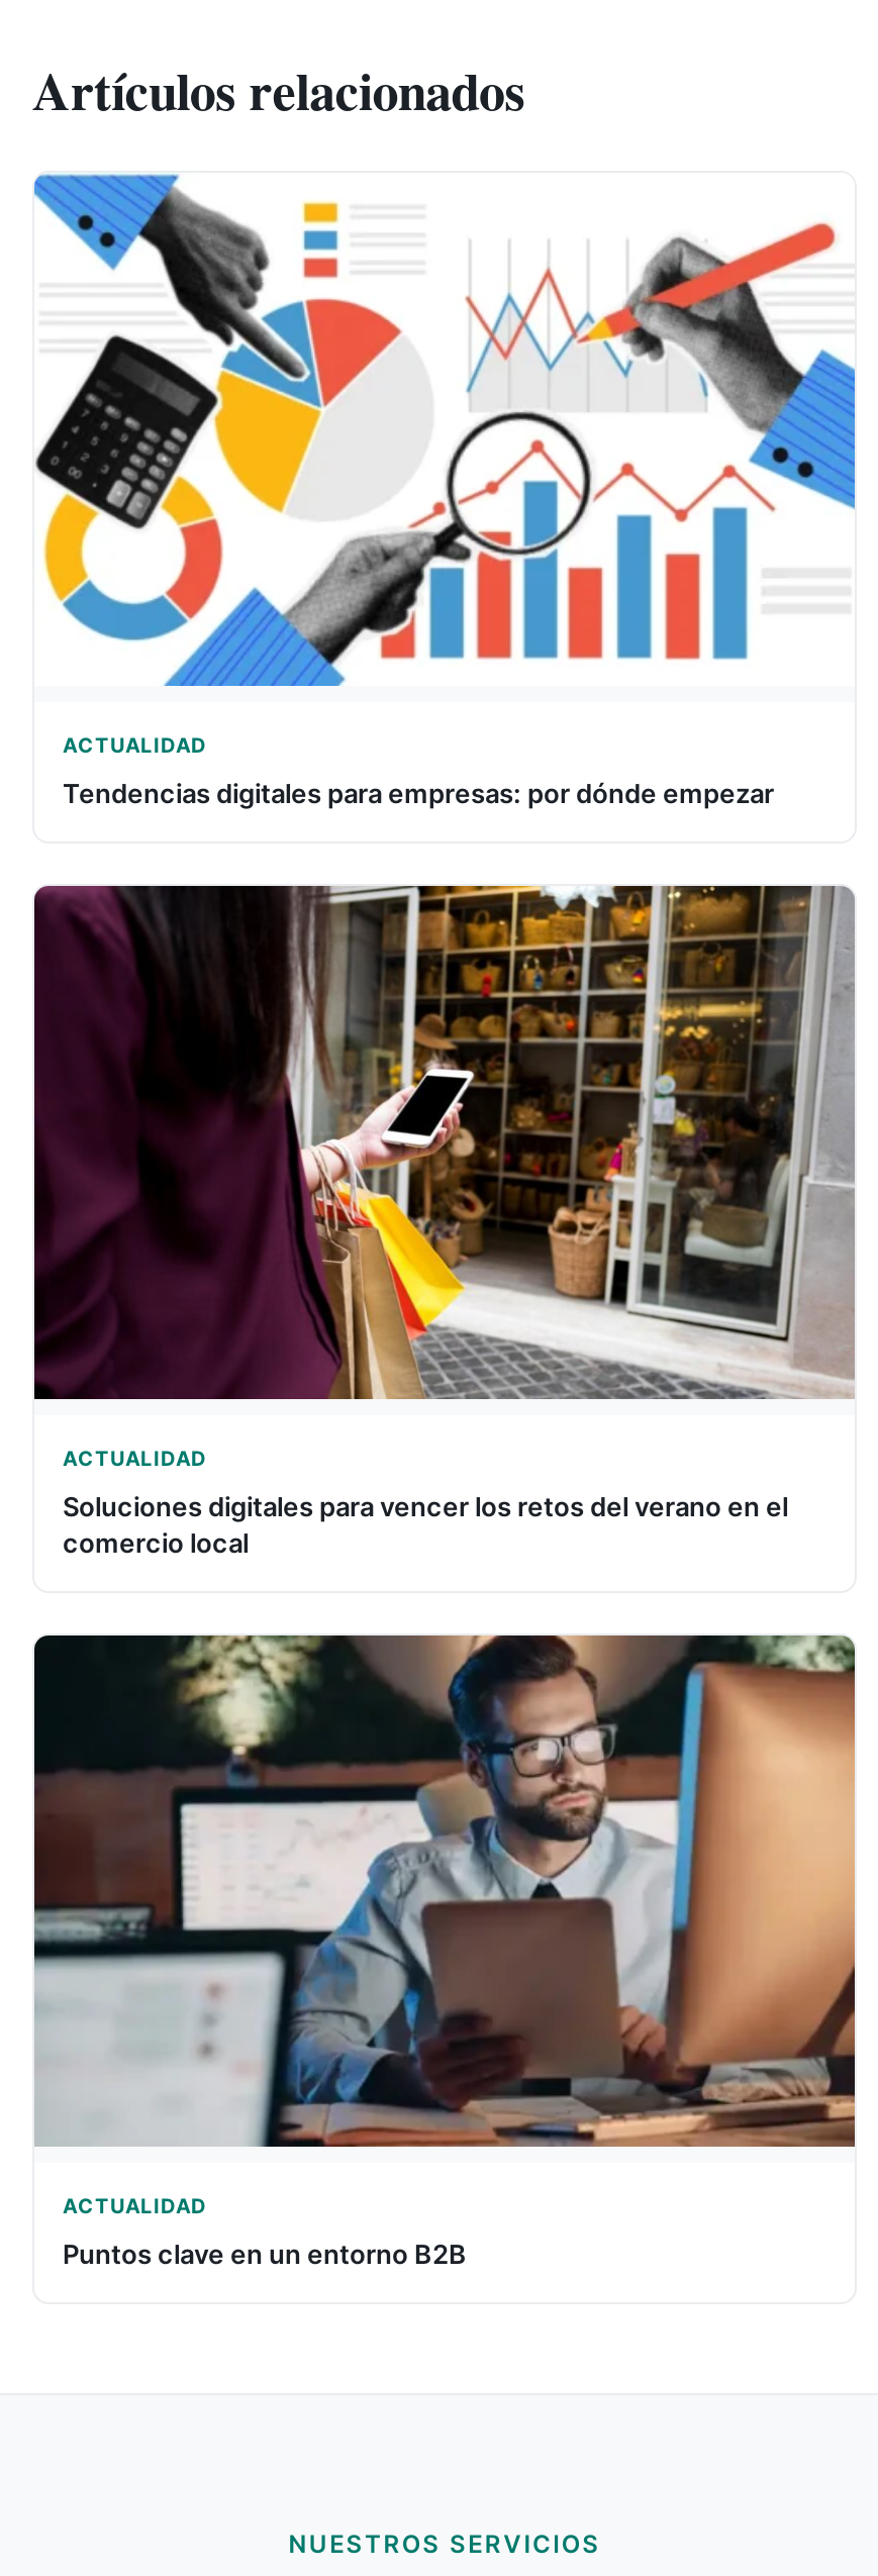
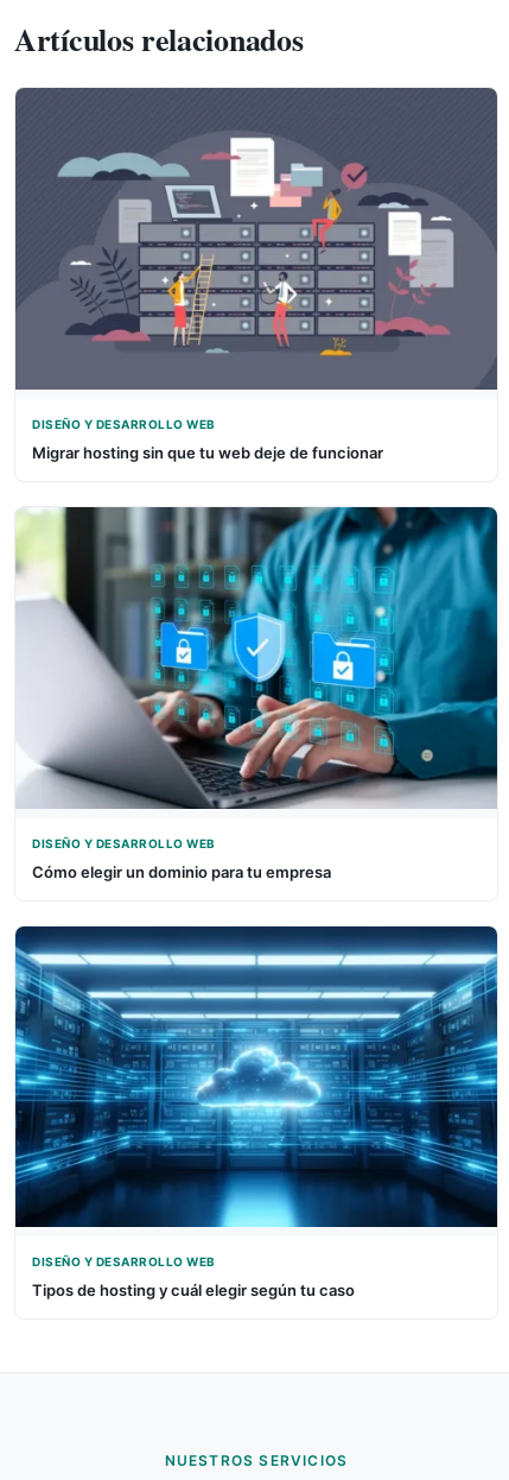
[32,173,857,756] [image] | ACTUALIDAD -> [14,87,498,431] [image] | DISEÑO Y DESARROLLO WEB
[63,776,774,809] Tendencias digitales para empresas: por dónde empezar -> [32,443,383,462] Migrar hosting sin que tu web deje de funcionar
[32,884,855,1469] [image] | ACTUALIDAD -> [15,506,498,850] [image] | DISEÑO Y DESARROLLO WEB
[63,1489,788,1558] Soluciones digitales para vencer los retos del verano en el | comercio local -> [32,862,331,881] Cómo elegir un dominio para tu empresa
[32,1633,857,2218] [image] | ACTUALIDAD -> [14,925,498,1269] [image] | DISEÑO Y DESARROLLO WEB
[63,2238,467,2270] Puntos clave en un entorno B2B -> [32,1281,355,1300] Tipos de hosting y cuál elegir según tu caso

